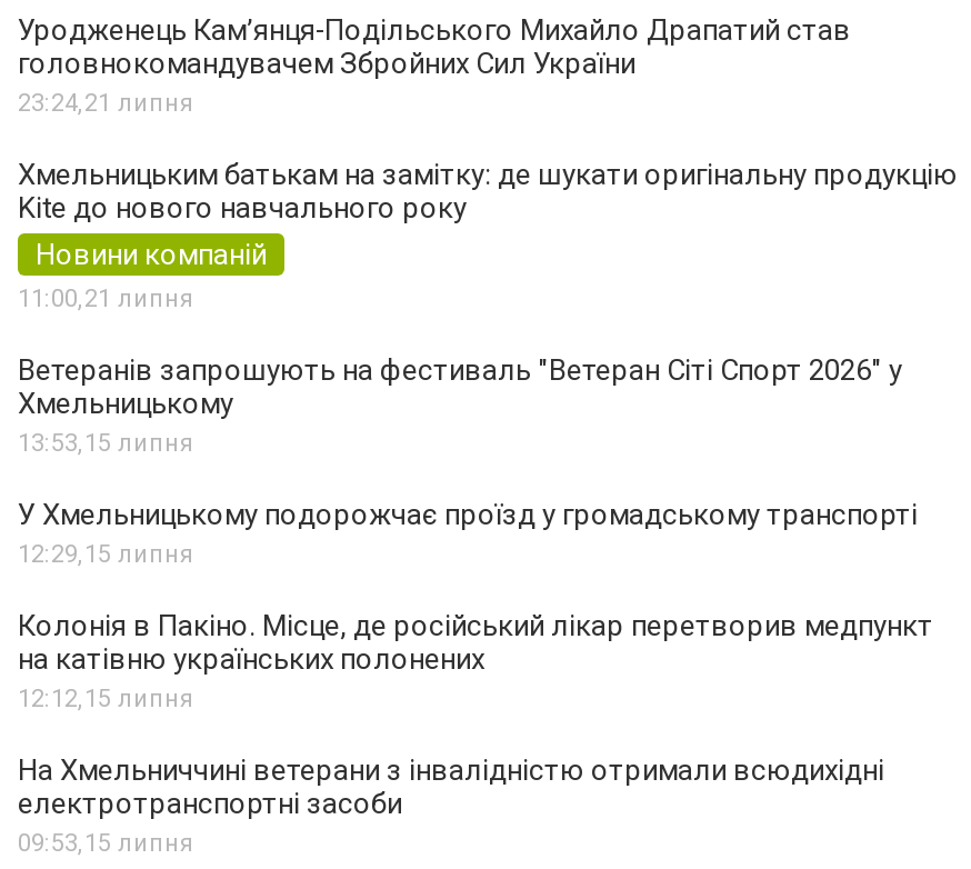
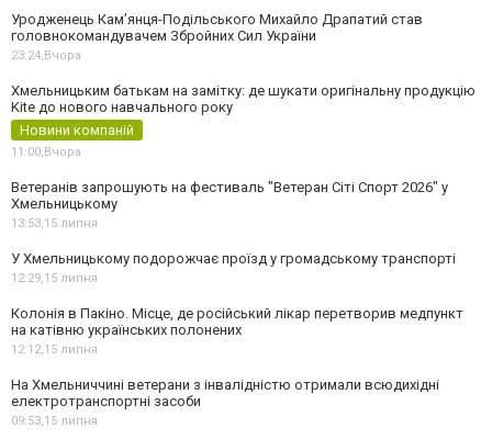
[18,89,193,118] 23:24,21 липня -> [11,48,81,63] 23:24,Вчора
[18,284,193,313] 11:00,21 липня -> [11,145,81,159] 11:00,Вчора

